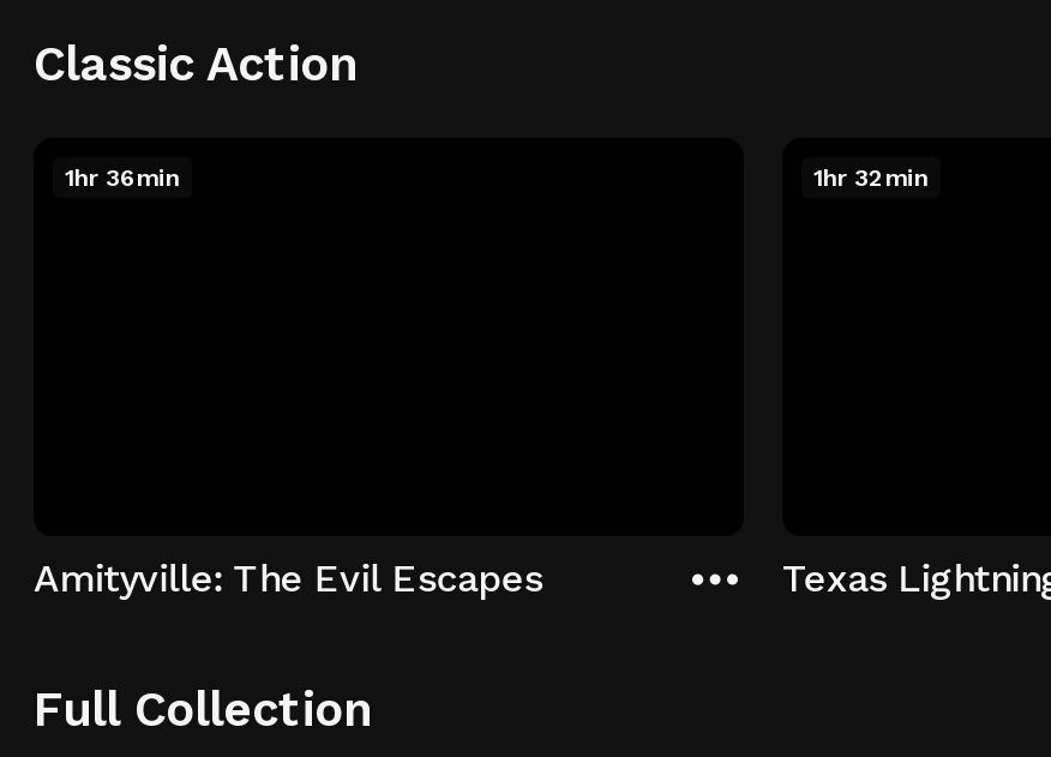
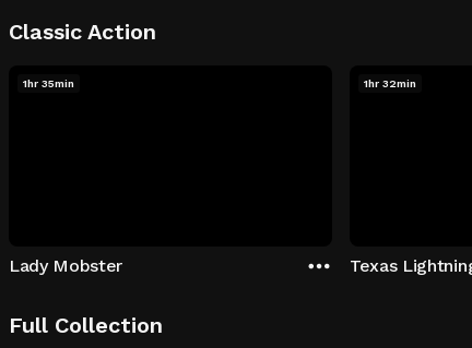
[65,163,180,190] 1hr 36min -> [23,77,74,89] 1hr 35min
[34,555,542,601] Amityville: The Evil Escapes -> [9,255,123,276] Lady Mobster

